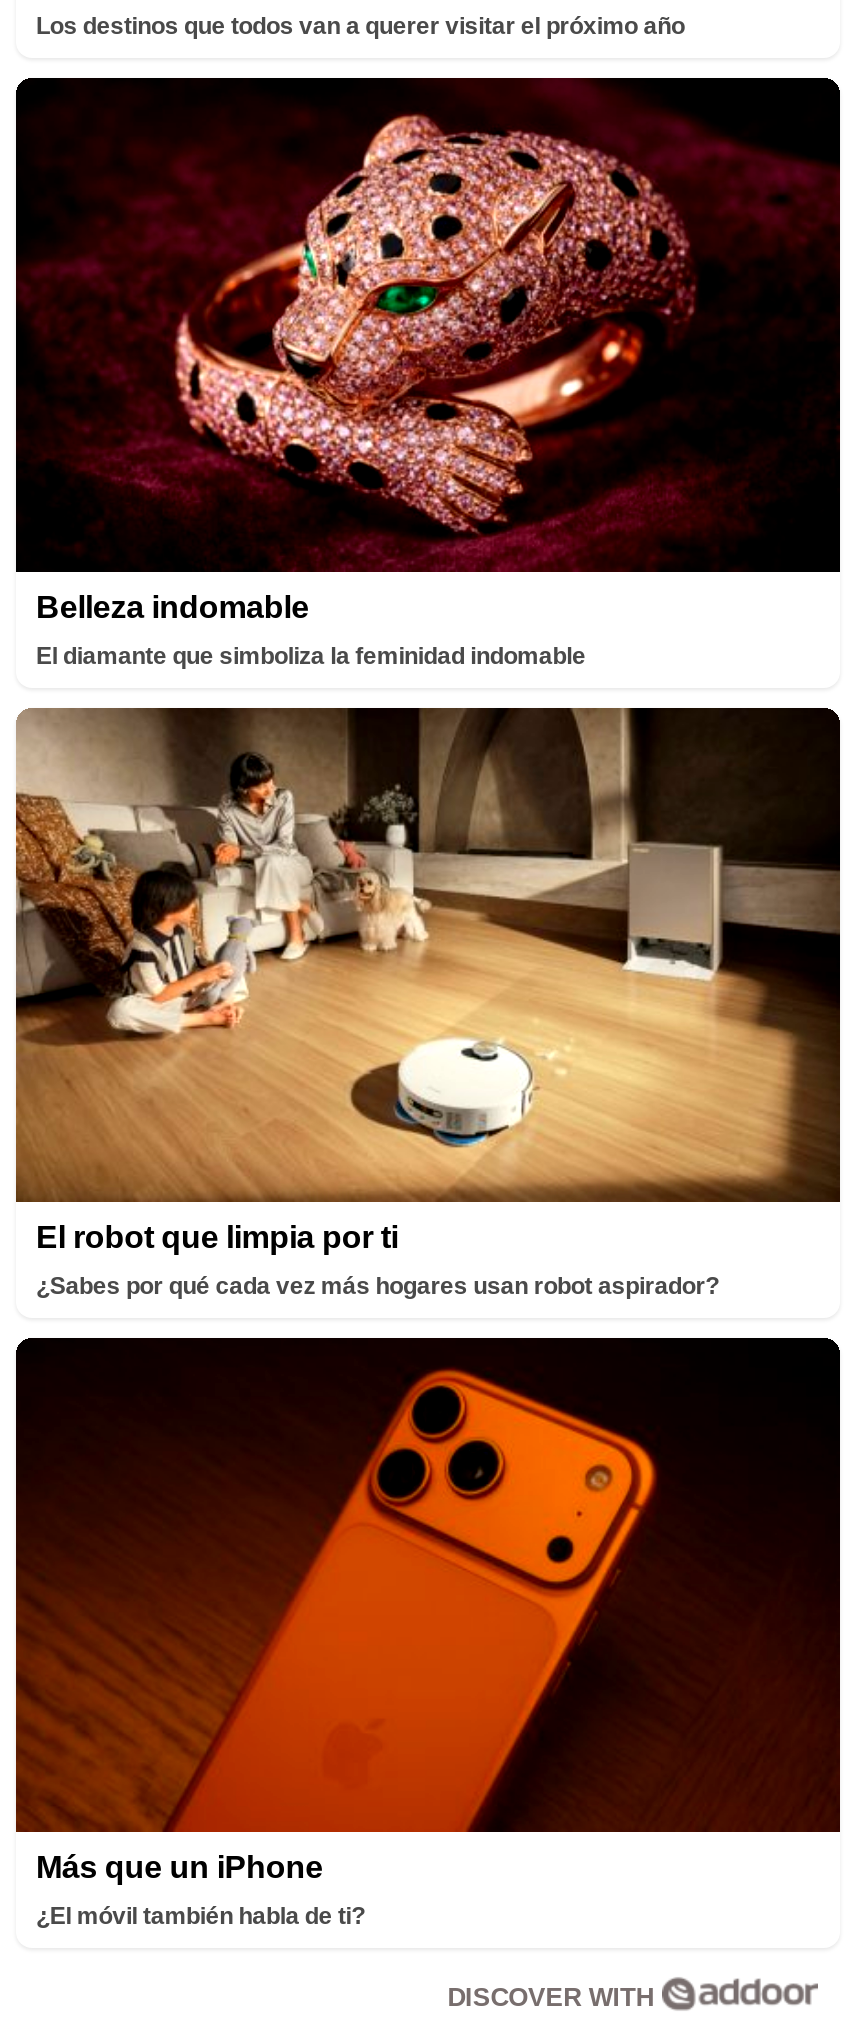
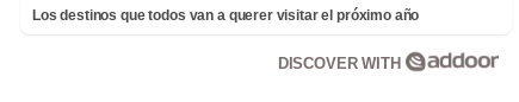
[14,76,842,670] [image] | Belleza indomable | El diamante que simboliza la feminidad indomable -> none
[14,706,842,1300] [image] | El robot que limpia por ti | ¿Sabes por qué cada vez más hogares usan robot aspirador? -> none
[14,1336,842,1930] [image] | Más que un iPhone | ¿El móvil también habla de ti? -> none

